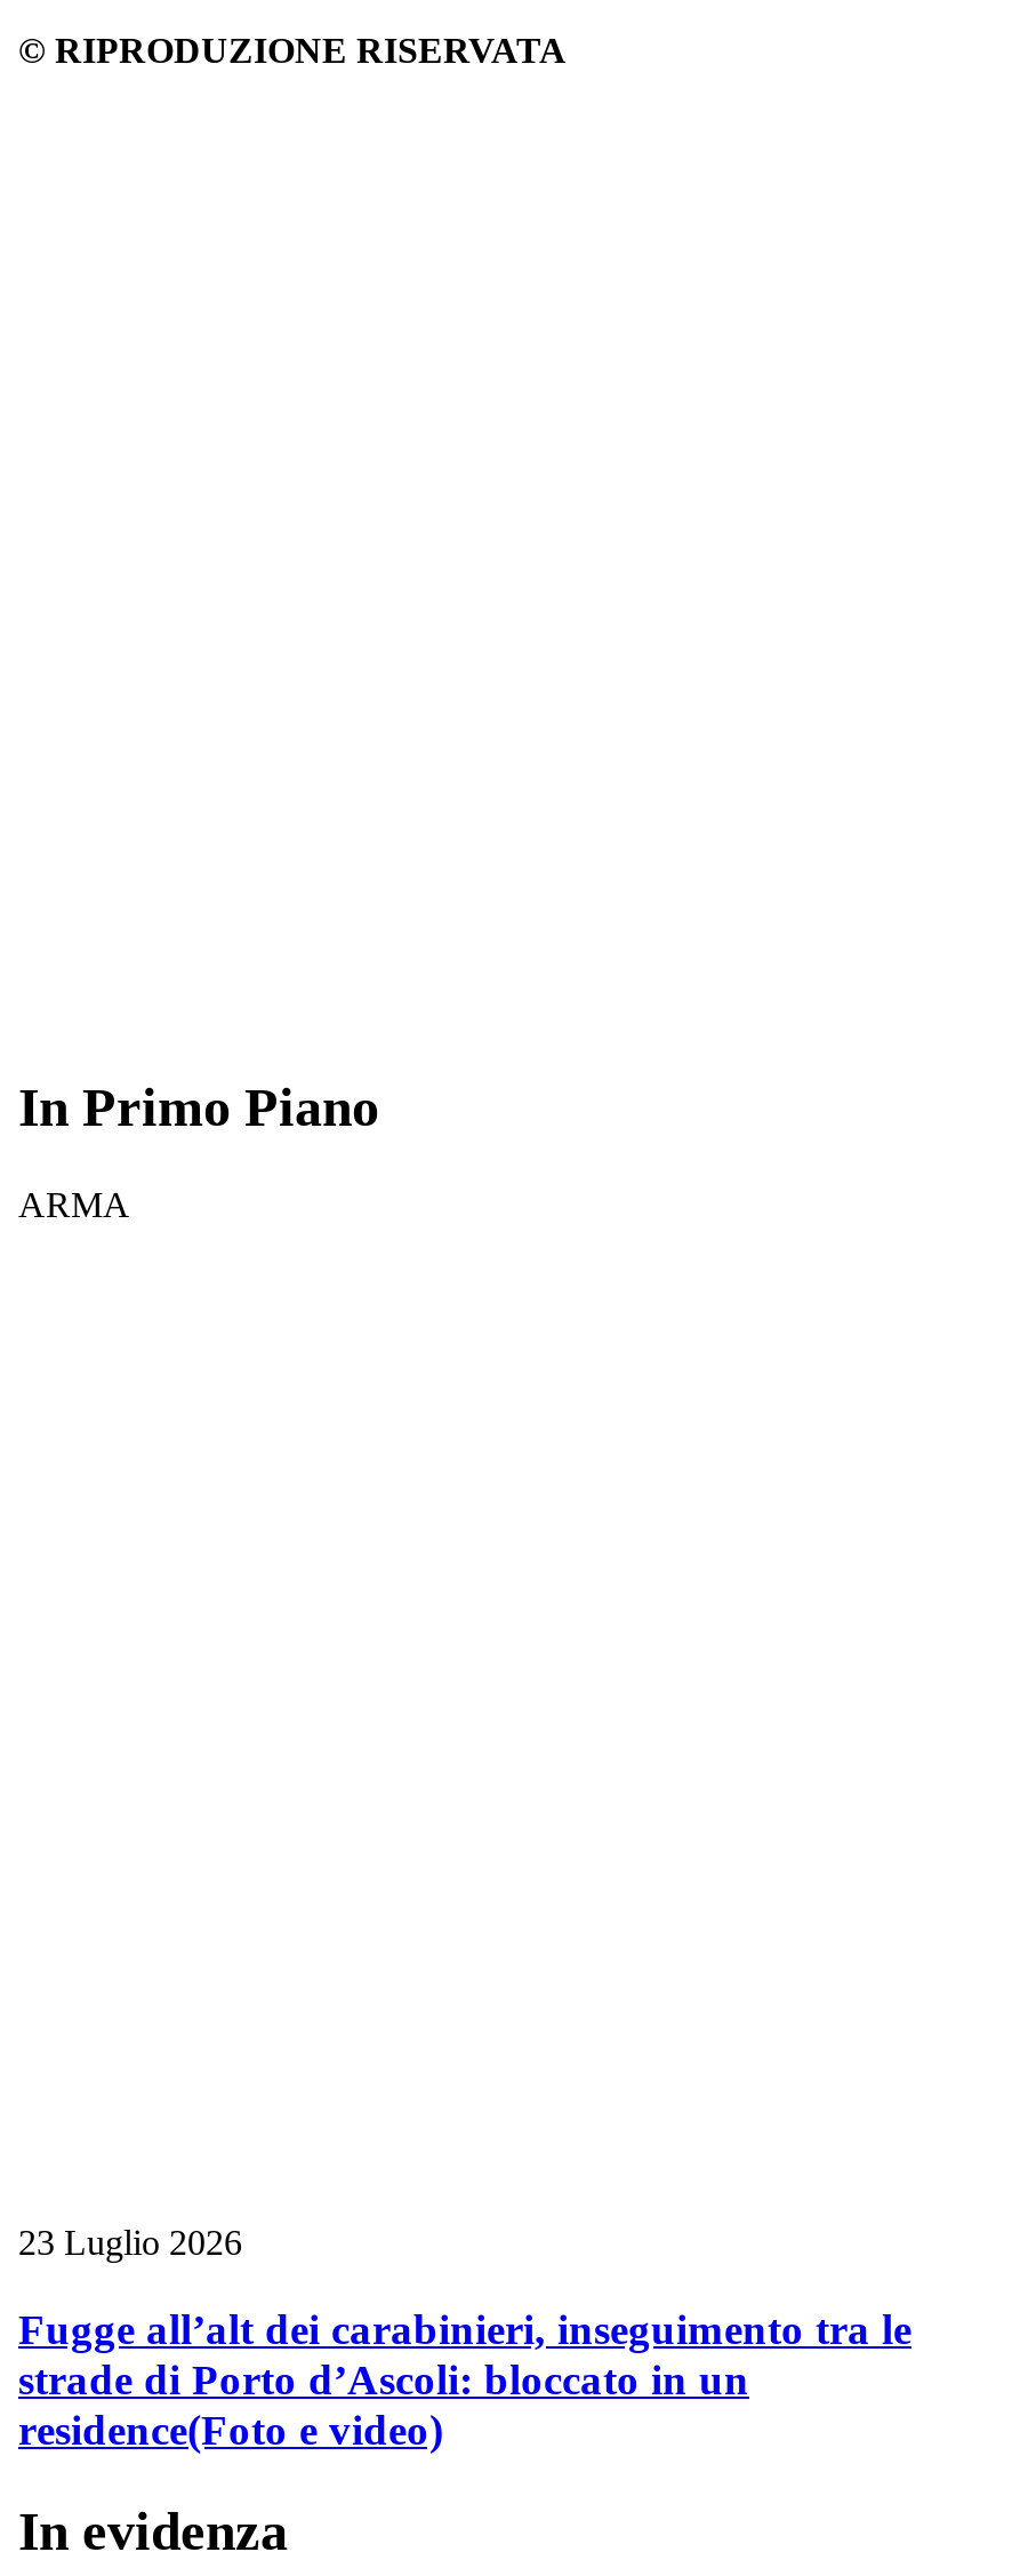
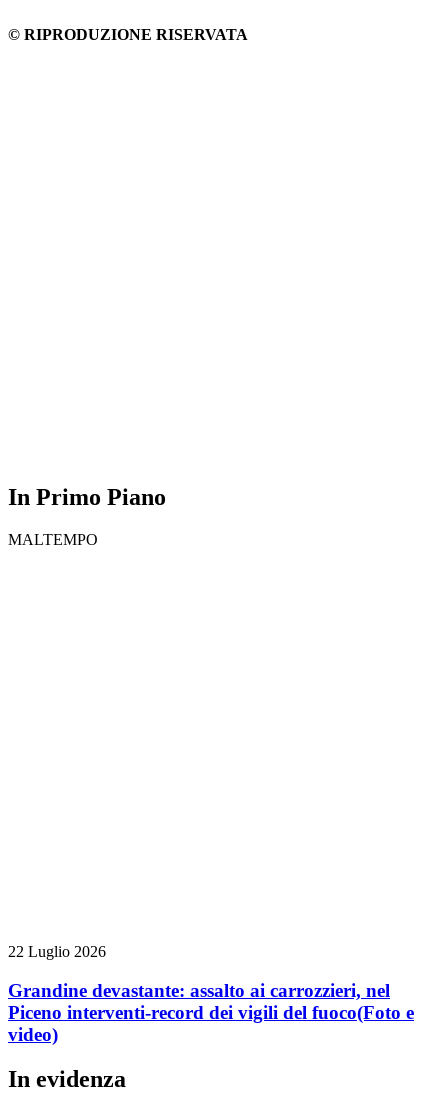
[18,1184,130,1223] ARMA -> [8,531,98,548] MALTEMPO
[18,2222,242,2261] 23 Luglio 2026 -> [8,943,106,960] 22 Luglio 2026
[18,2306,911,2454] Fugge all’alt dei carabinieri, inseguimento tra le | strade di Porto d’Ascoli: bloccato in un | residence(Foto e video) -> [8,980,414,1045] Grandine devastante: assalto ai carrozzieri, nel | Piceno interventi-record dei vigili del fuoco(Foto e | video)

